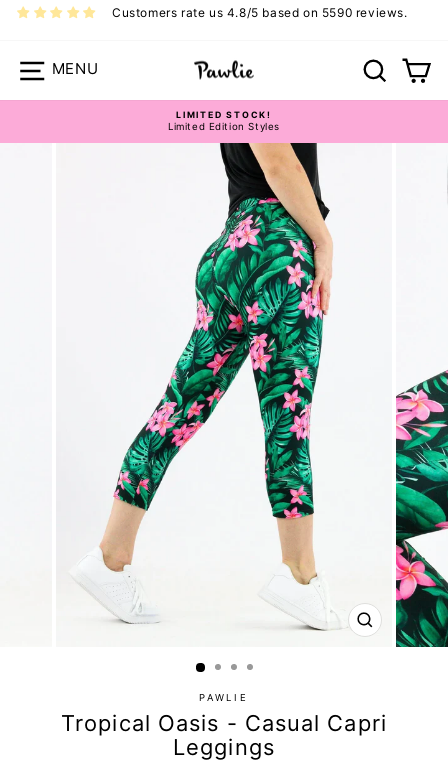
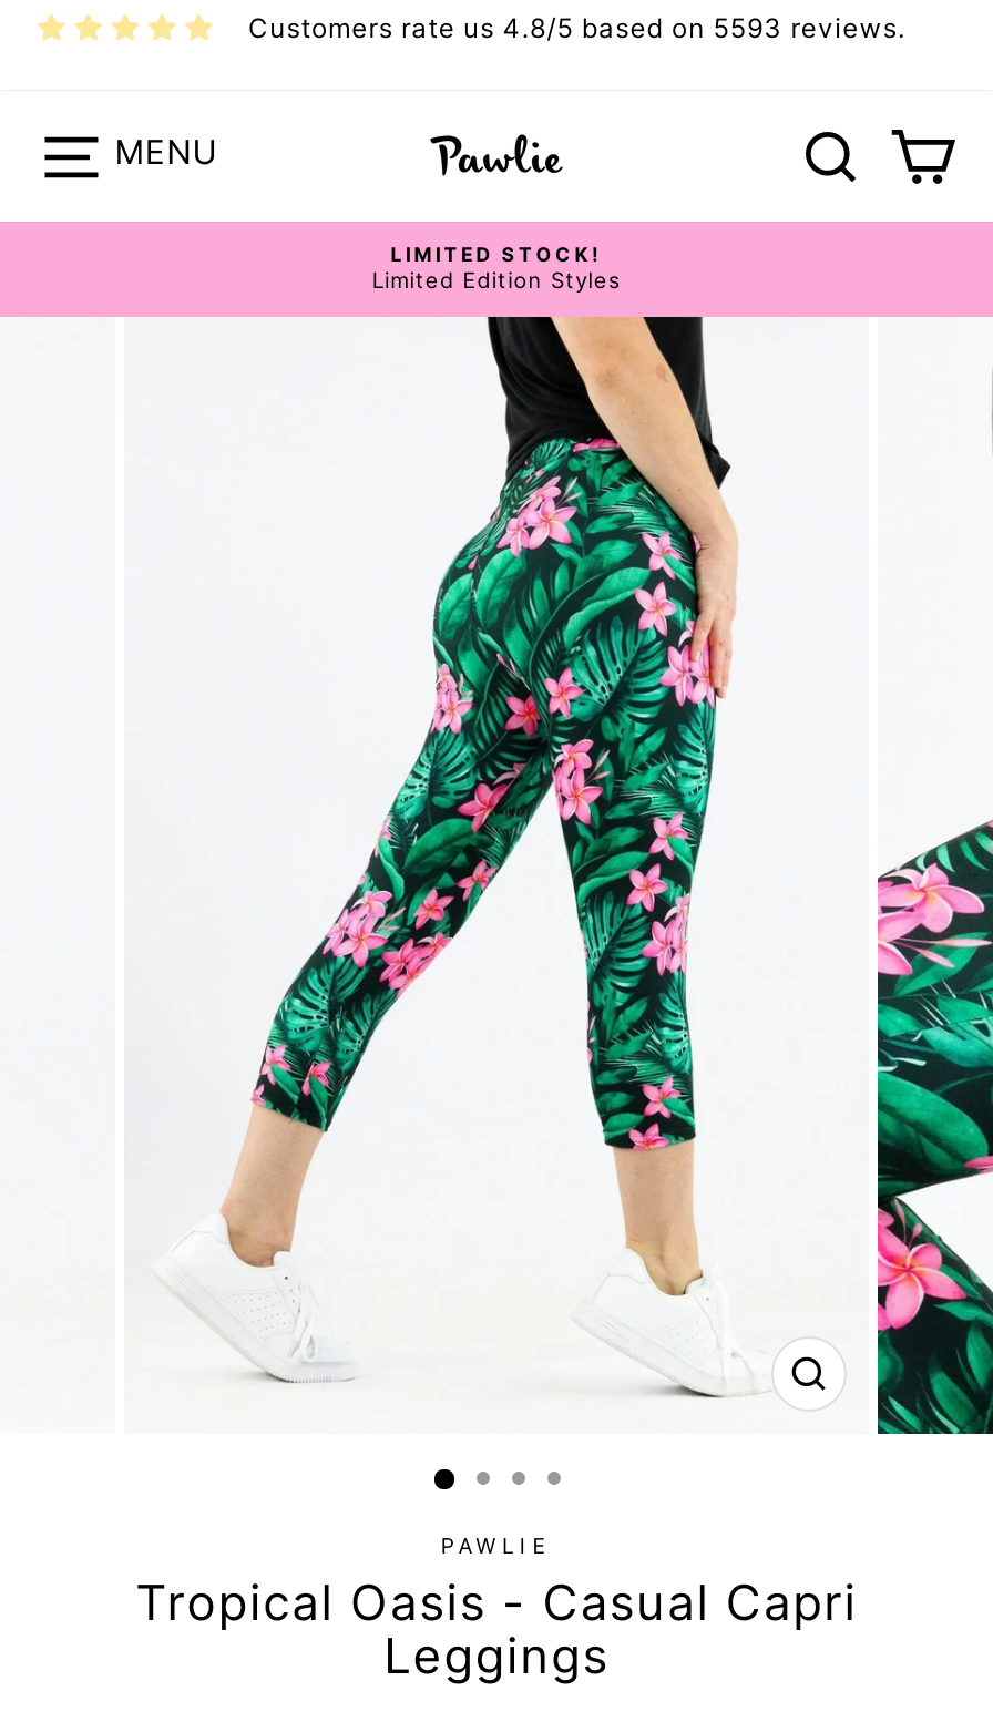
[112,5,408,20] Customers rate us 4.8/5 based on 5590 reviews. -> [248,11,906,44] Customers rate us 4.8/5 based on 5593 reviews.

